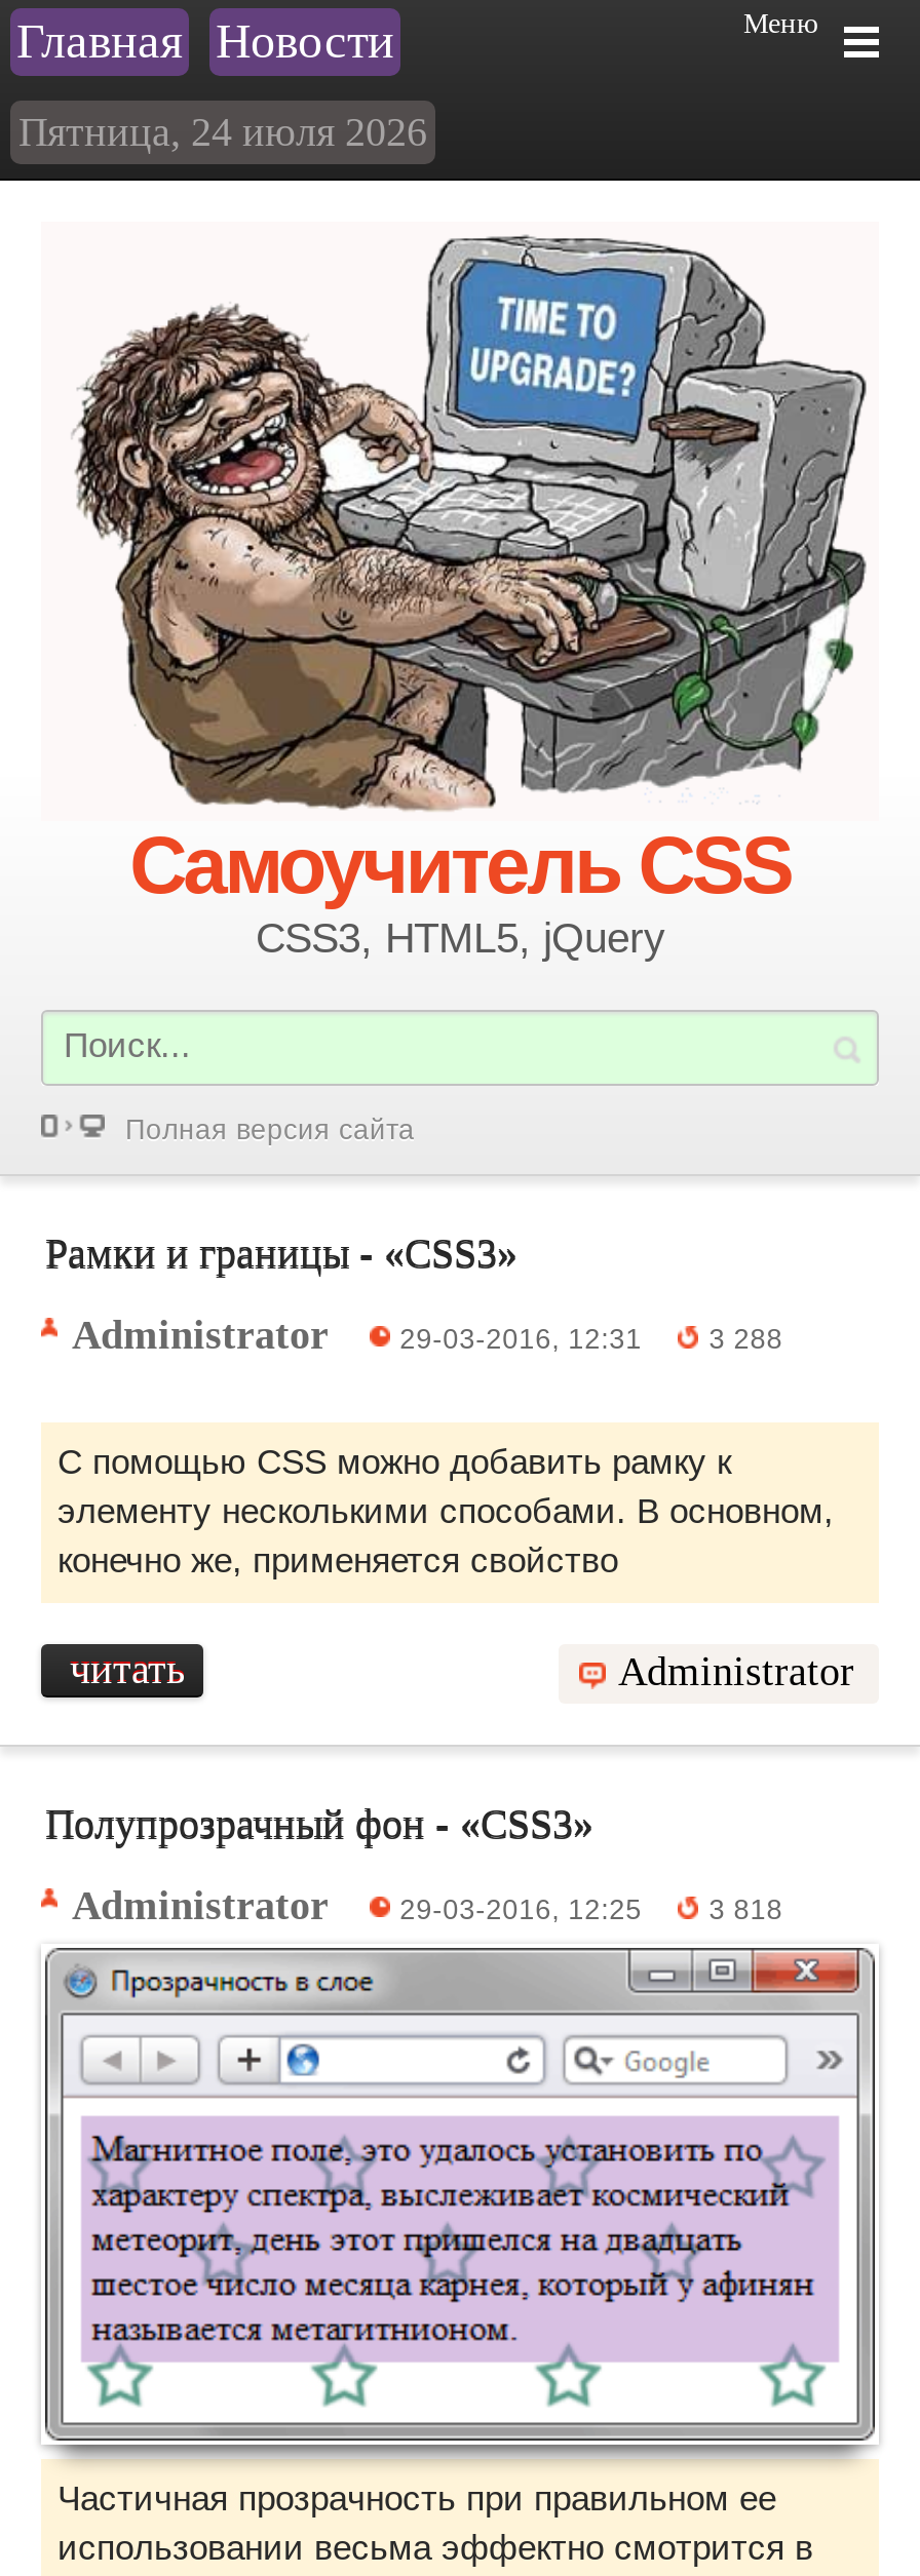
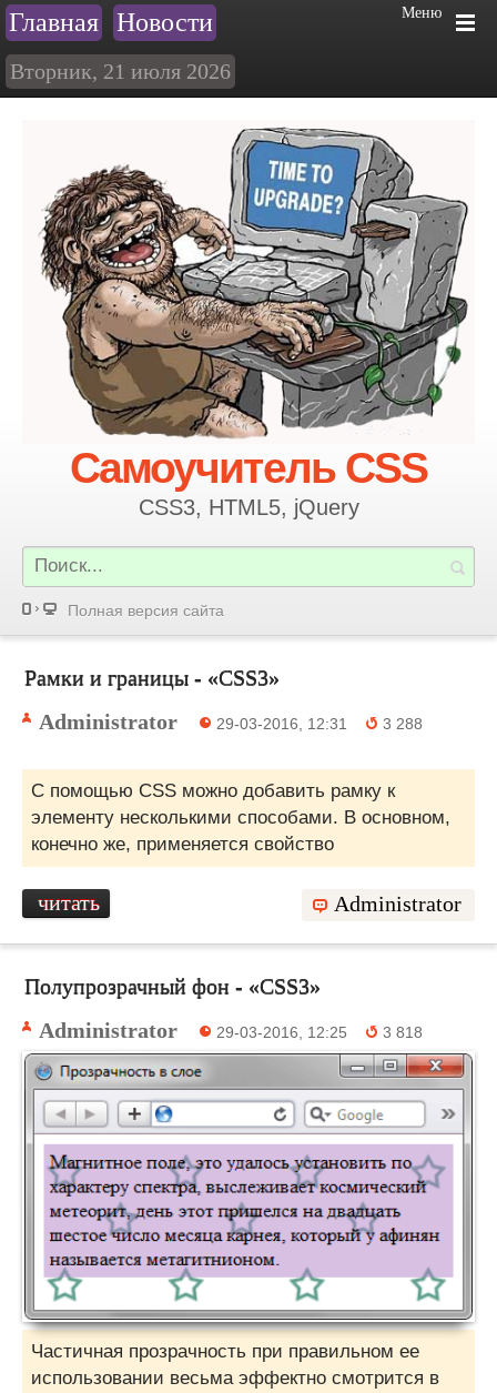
[18,109,427,154] Пятница, 24 июля 2026 -> [10,59,231,83] Вторник, 21 июля 2026

